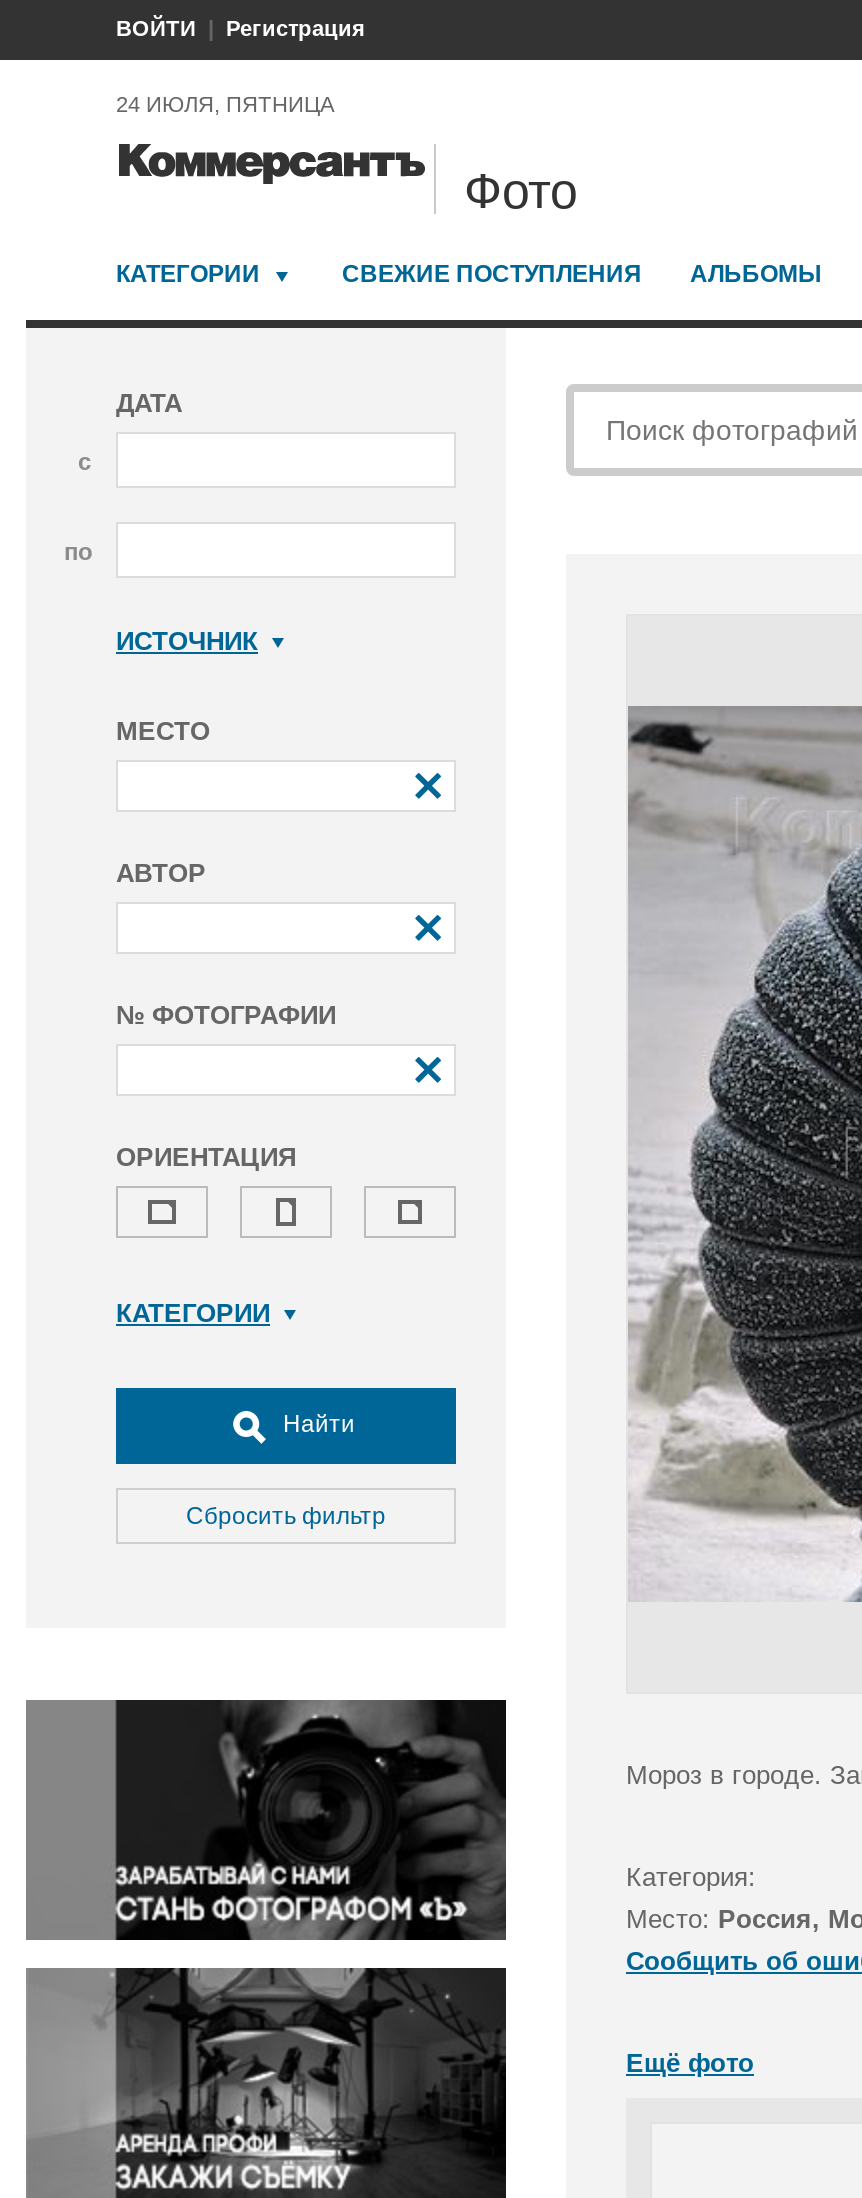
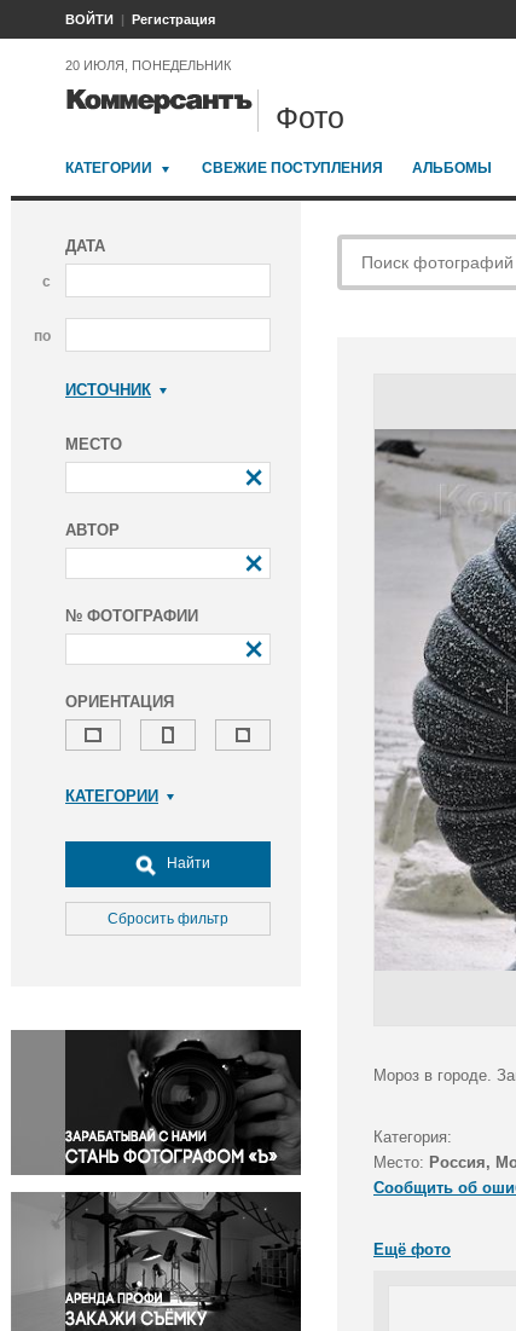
[116,92,334,116] 24 ИЮЛЯ, ПЯТНИЦА -> [65,58,231,73] 20 ИЮЛЯ, ПОНЕДЕЛЬНИК

